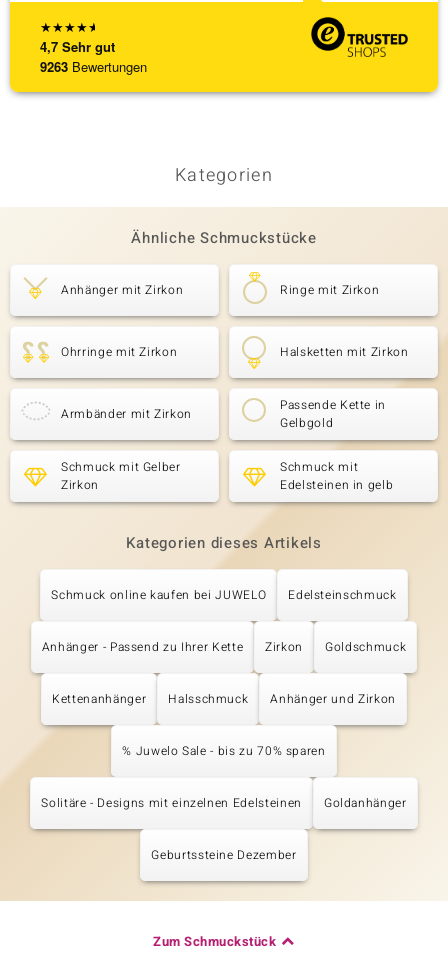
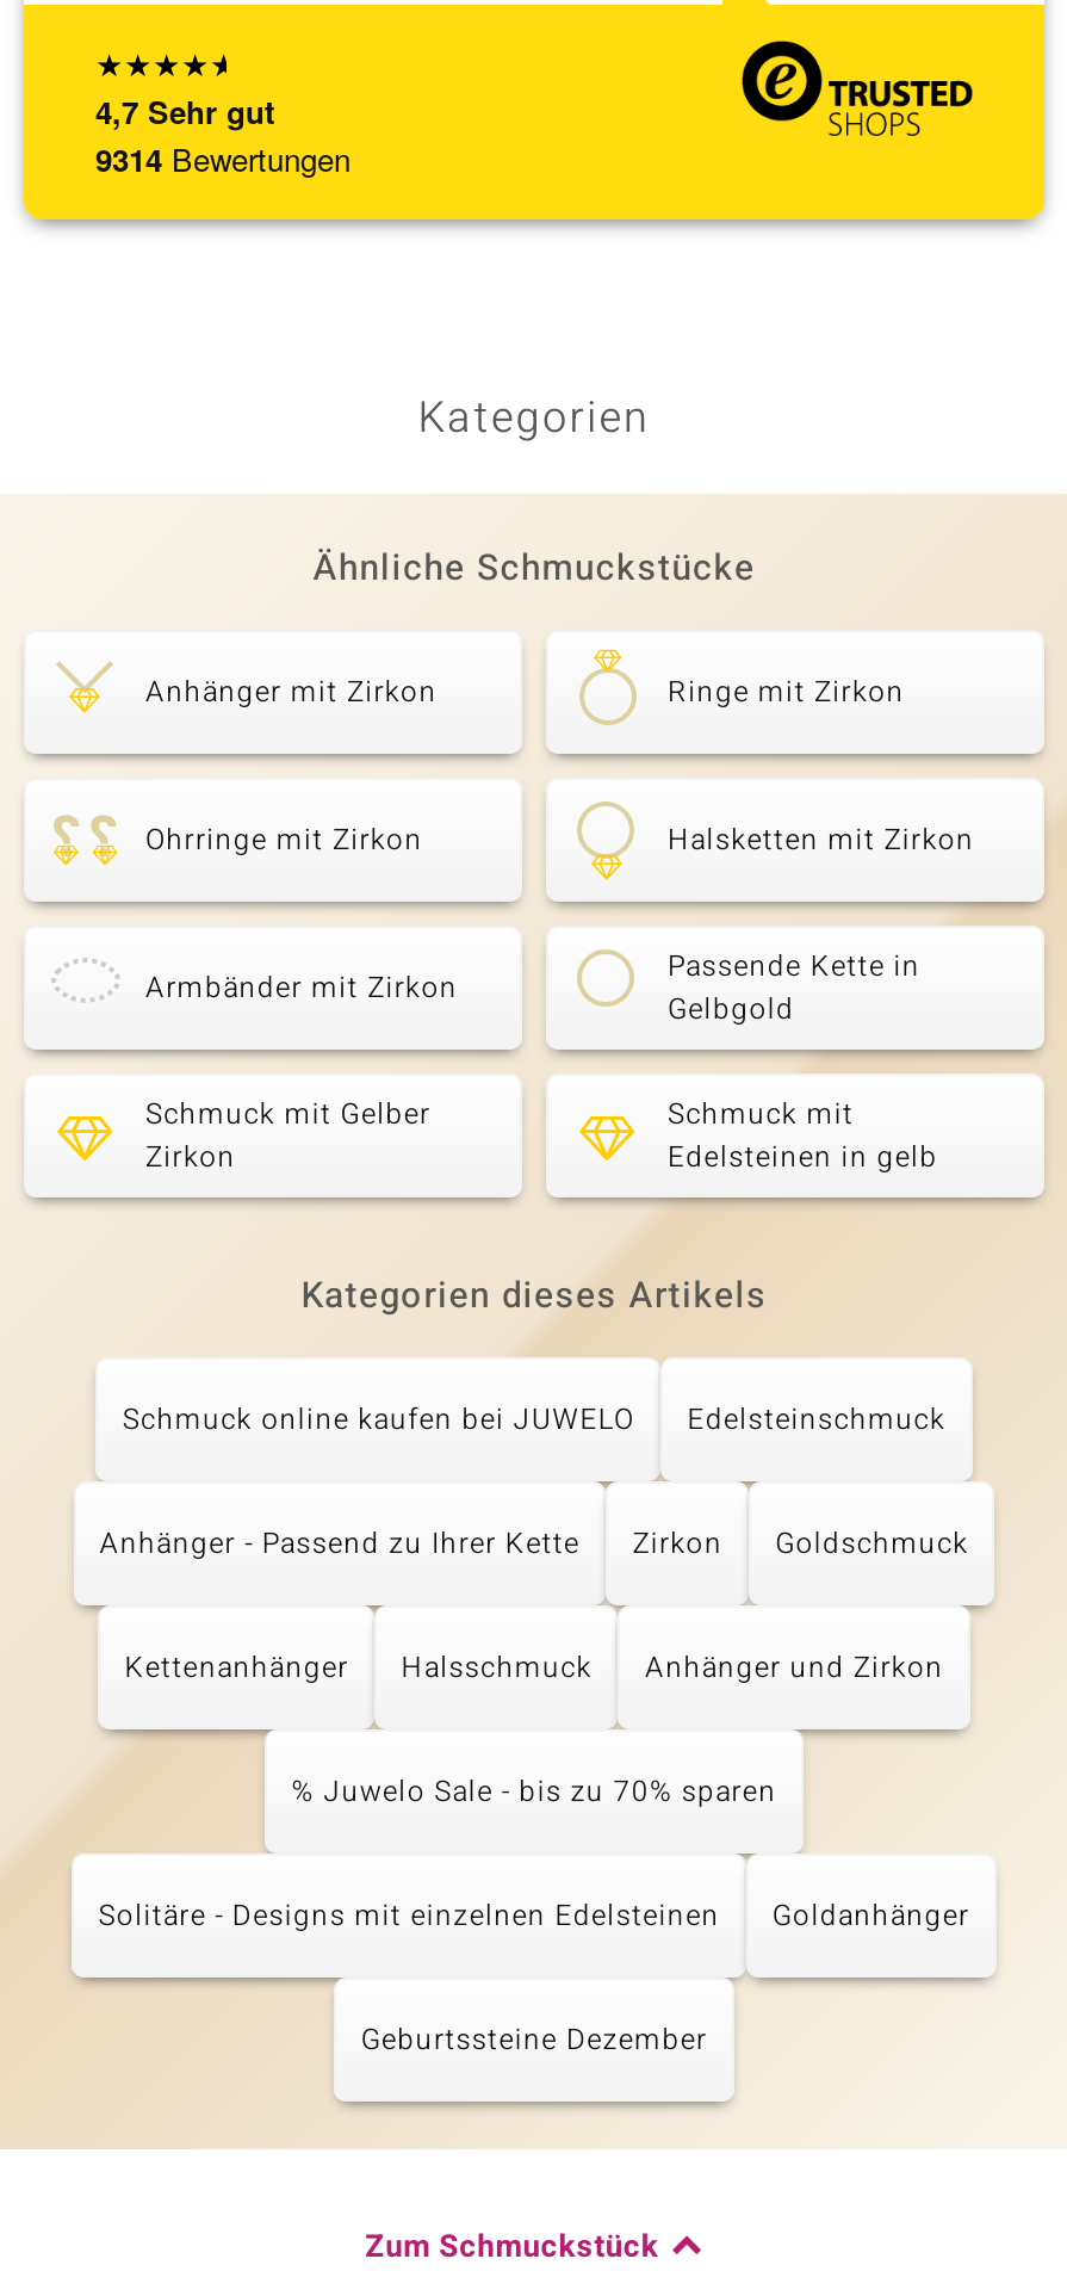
[40,57,147,76] 9263 Bewertungen -> [95,136,351,181] 9314 Bewertungen

